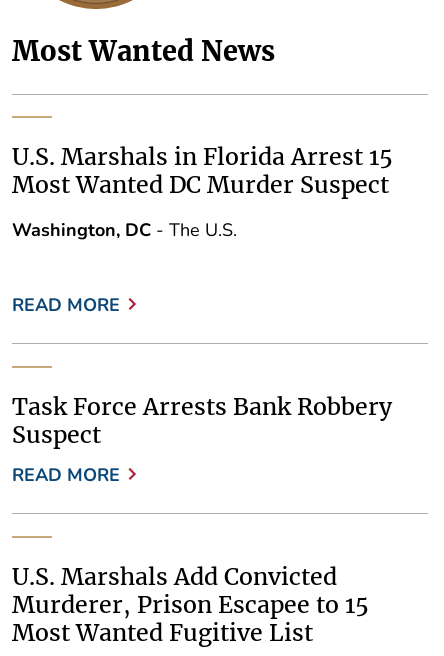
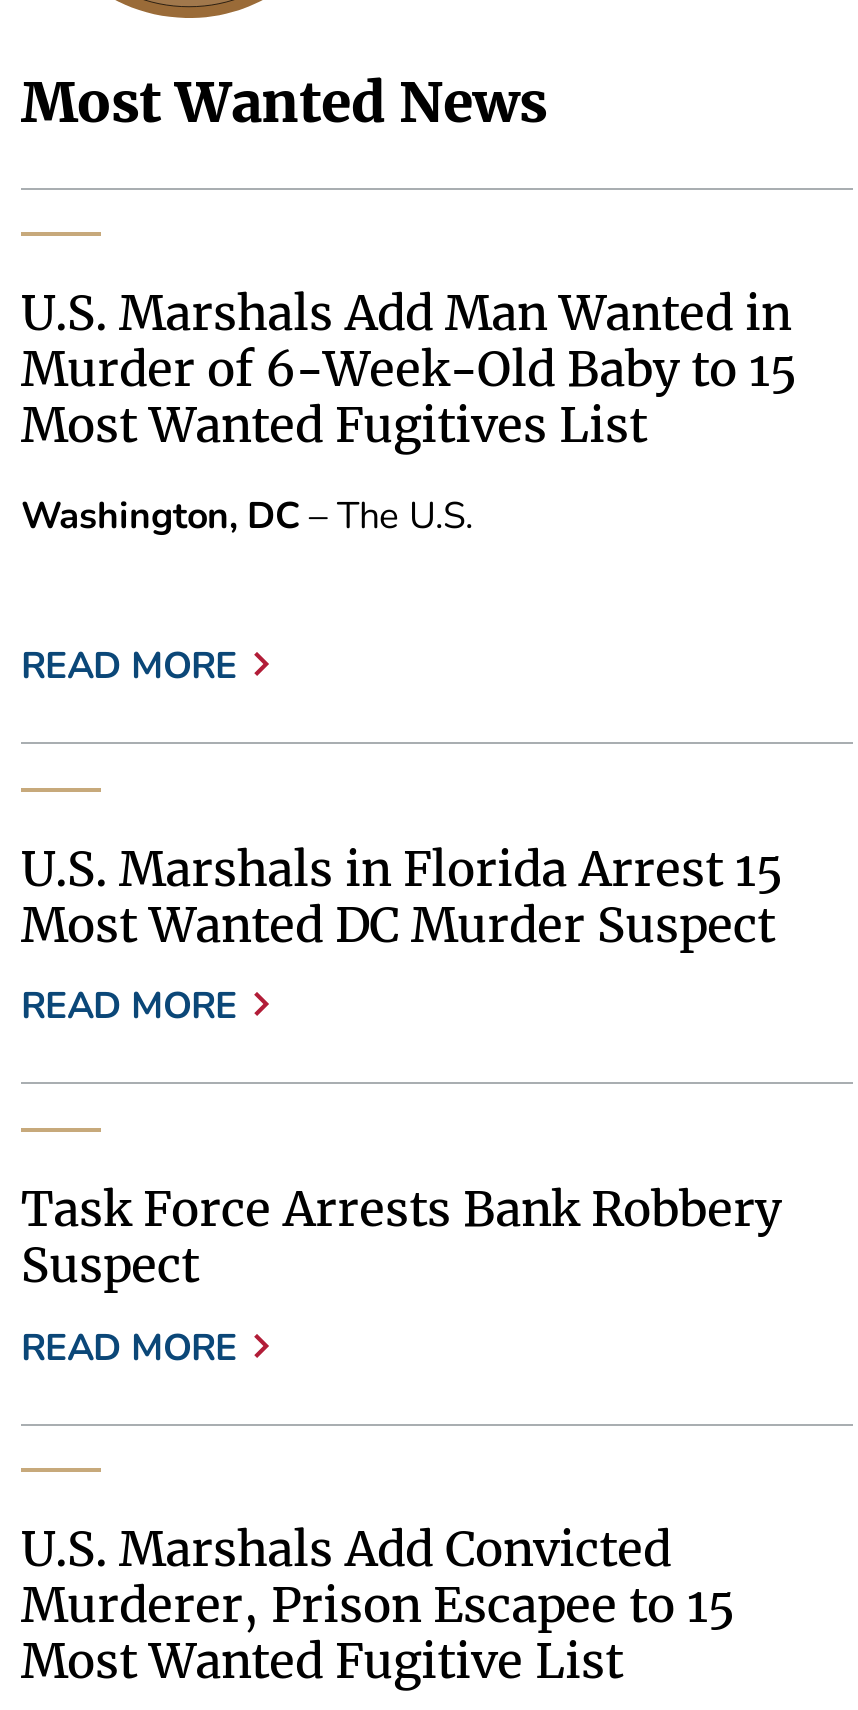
none -> [21,285,797,691] U.S. Marshals Add Man Wanted in | Murder of 6-Week-Old Baby to 15 | Most Wanted Fugitives List | Washington, DC – The U.S. | READ MORE
moved [12,142,393,199] -> [21,840,783,954]: U.S. Marshals in Florida Arrest 15 | Most Wanted DC Murder Suspect
[12,217,237,242] Washington, DC - The U.S. -> none

